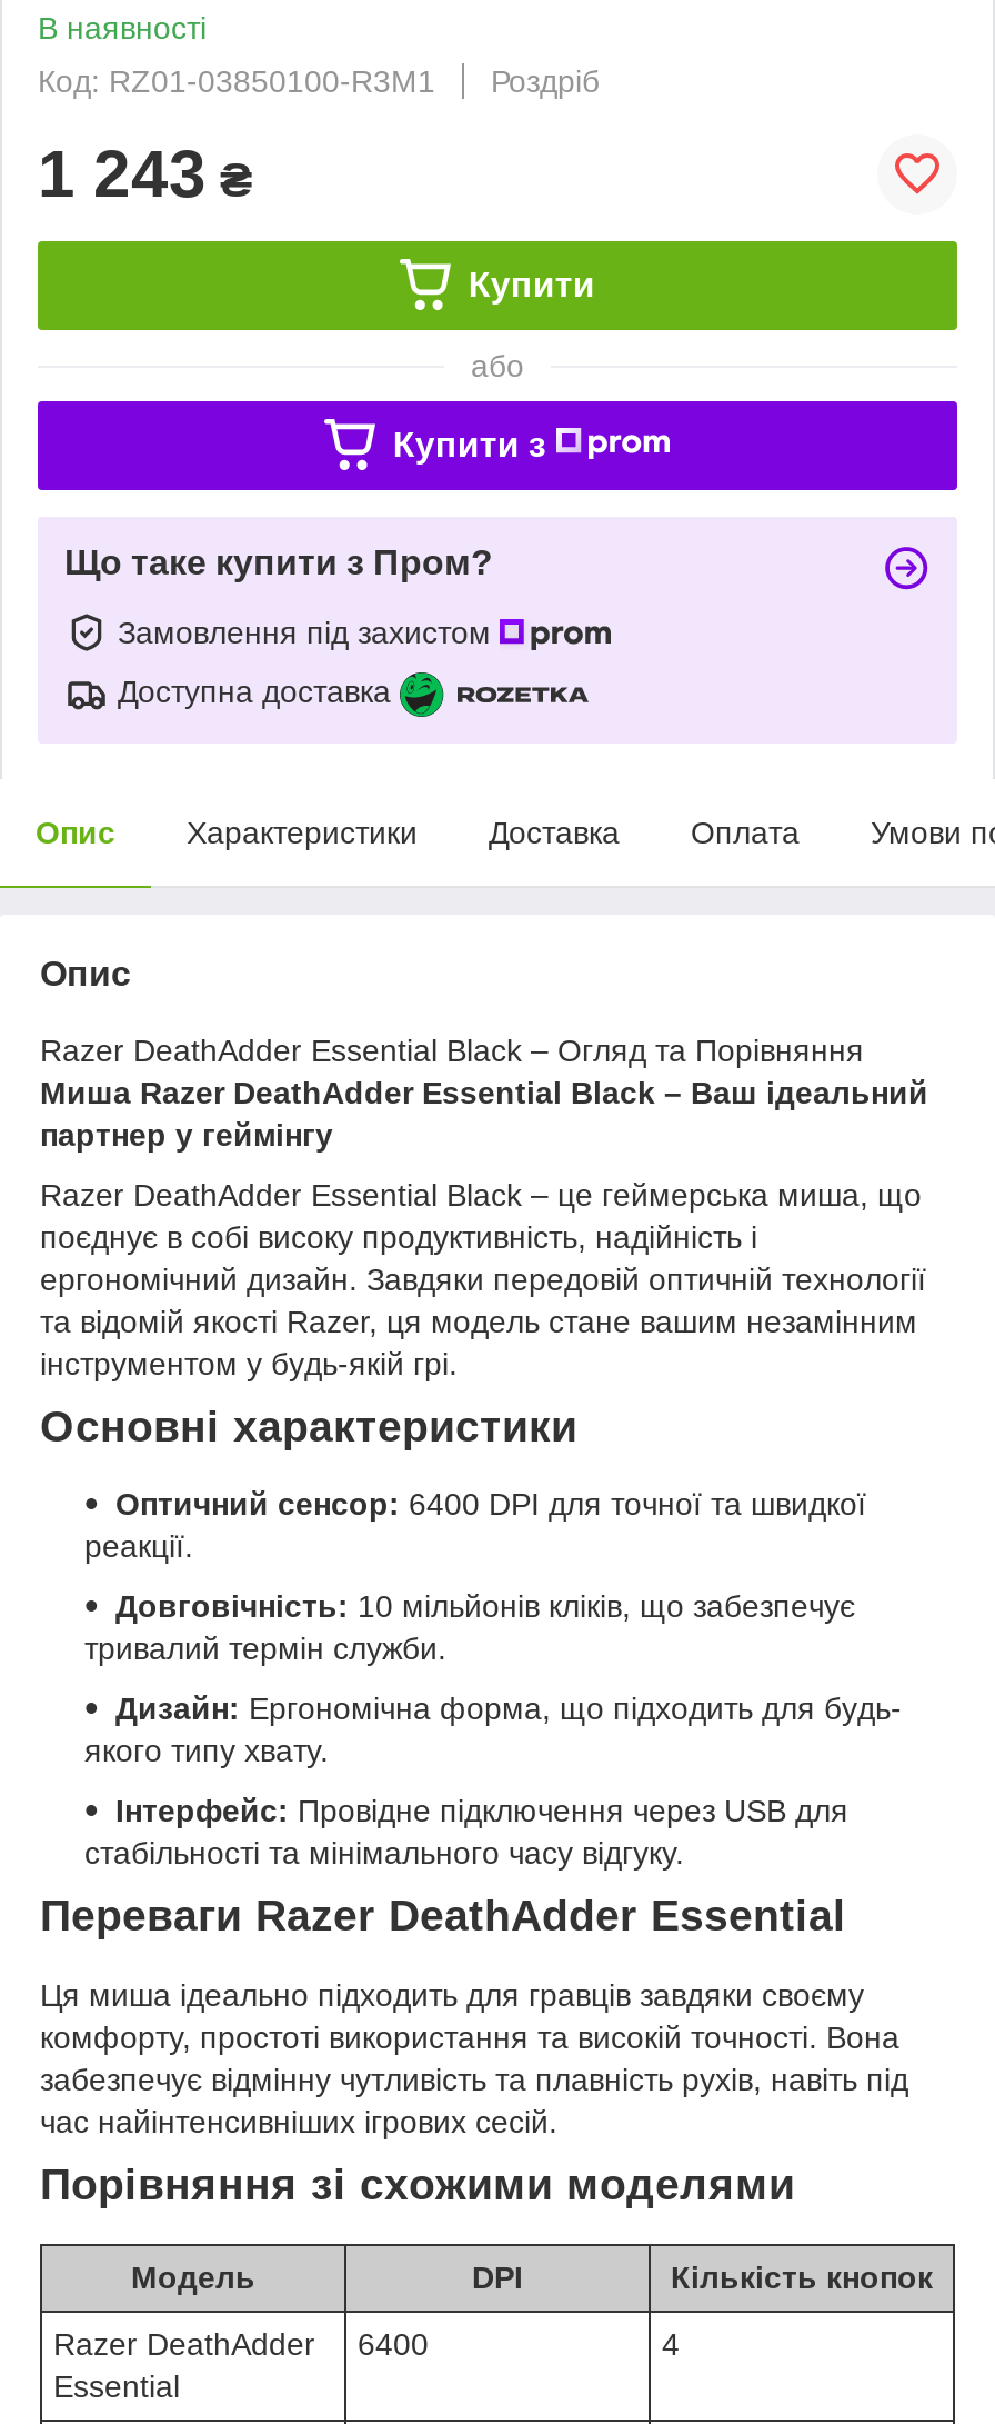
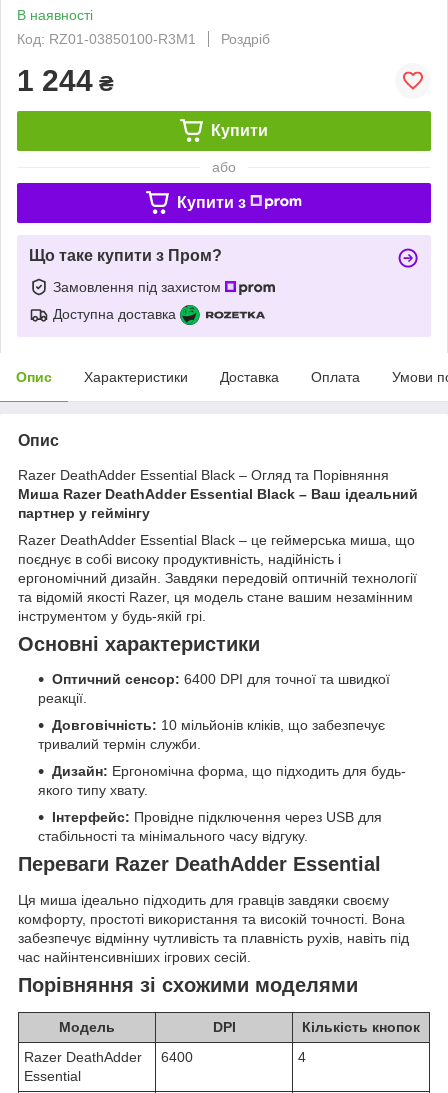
[38,136,253,210] 1 243 ₴ -> [17,64,114,97] 1 244 ₴

